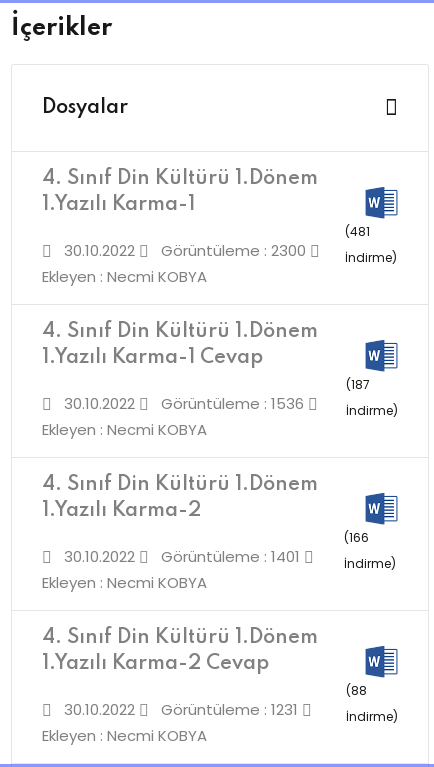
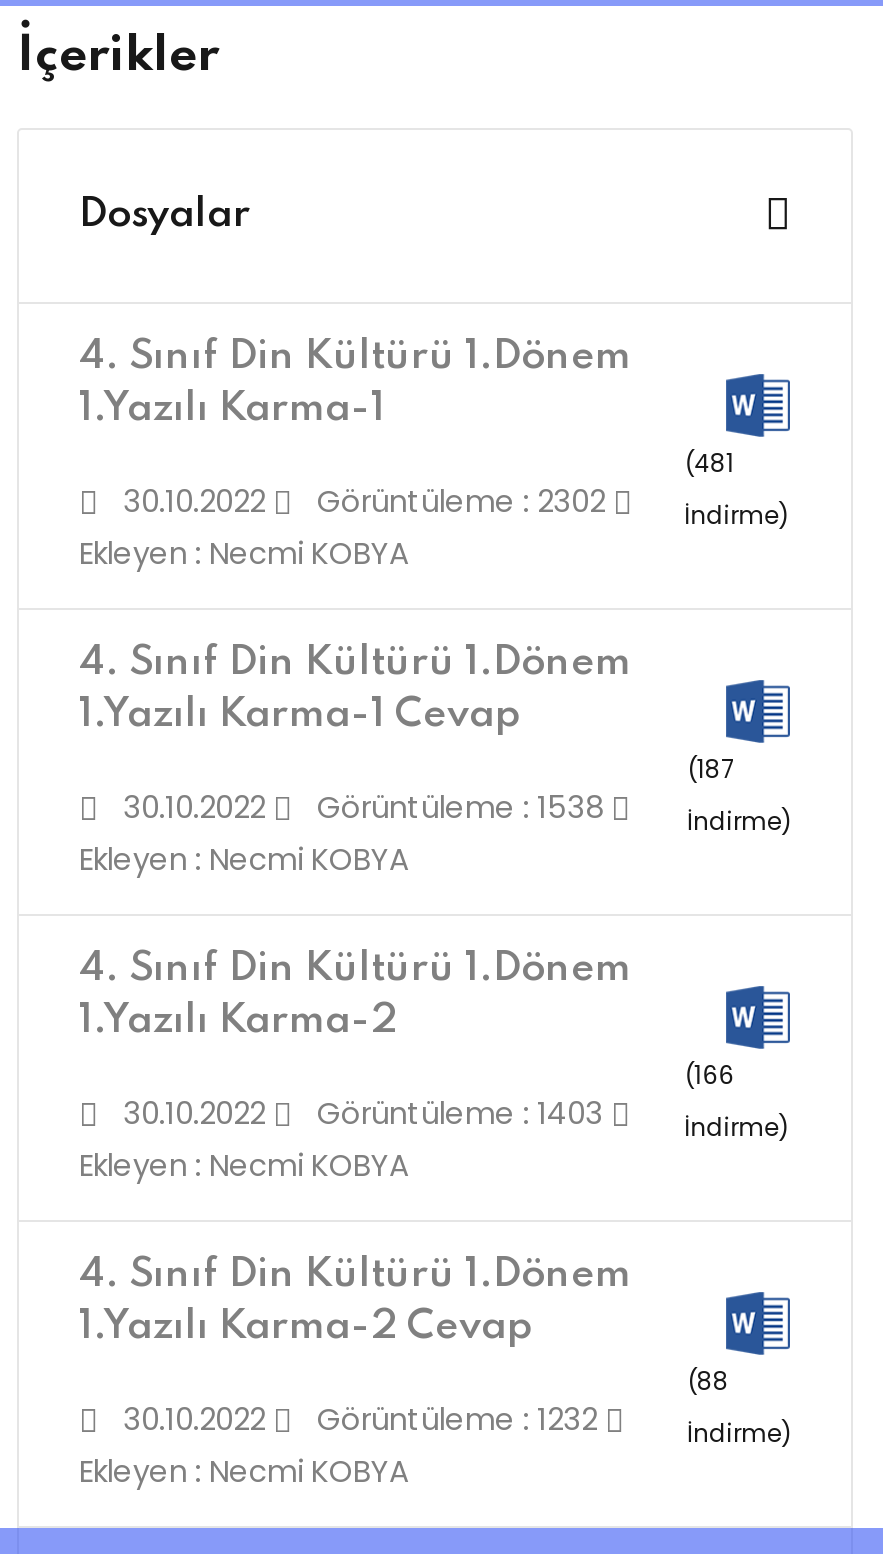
[60,240,306,261] 30.10.2022 Görüntüleme : 2300 -> [115,480,605,522] 30.10.2022 Görüntüleme : 2302
[60,393,304,414] 30.10.2022 Görüntüleme : 1536 -> [115,786,603,828] 30.10.2022 Görüntüleme : 1538
[60,546,300,567] 30.10.2022 Görüntüleme : 1401 -> [115,1092,603,1134] 30.10.2022 Görüntüleme : 1403
[60,699,298,720] 30.10.2022 Görüntüleme : 1231 -> [115,1398,597,1440] 30.10.2022 Görüntüleme : 1232

